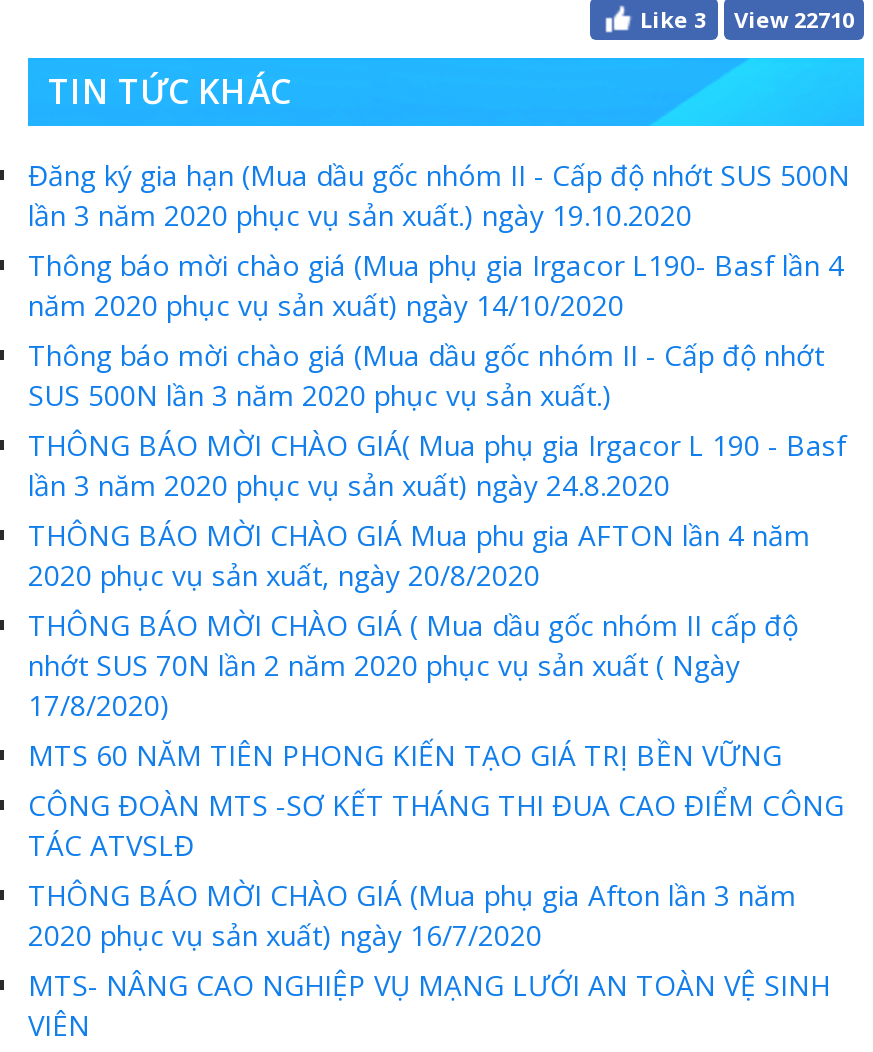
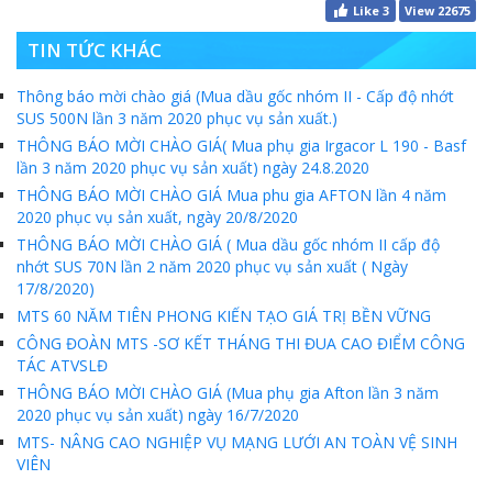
[640,5,854,35] Like 3 View 22710 -> [353,3,471,19] Like 3 View 22675
[28,157,850,325] Đăng ký gia hạn (Mua dầu gốc nhóm II - Cấp độ nhớt SUS 500N | lần 3 năm 2020 phục vụ sản xuất.) ngày 19.10.2020 | Thông báo mời chào giá (Mua phụ gia Irgacor L190- Basf lần 4 | năm 2020 phục vụ sản xuất) ngày 14/10/2020 -> none

